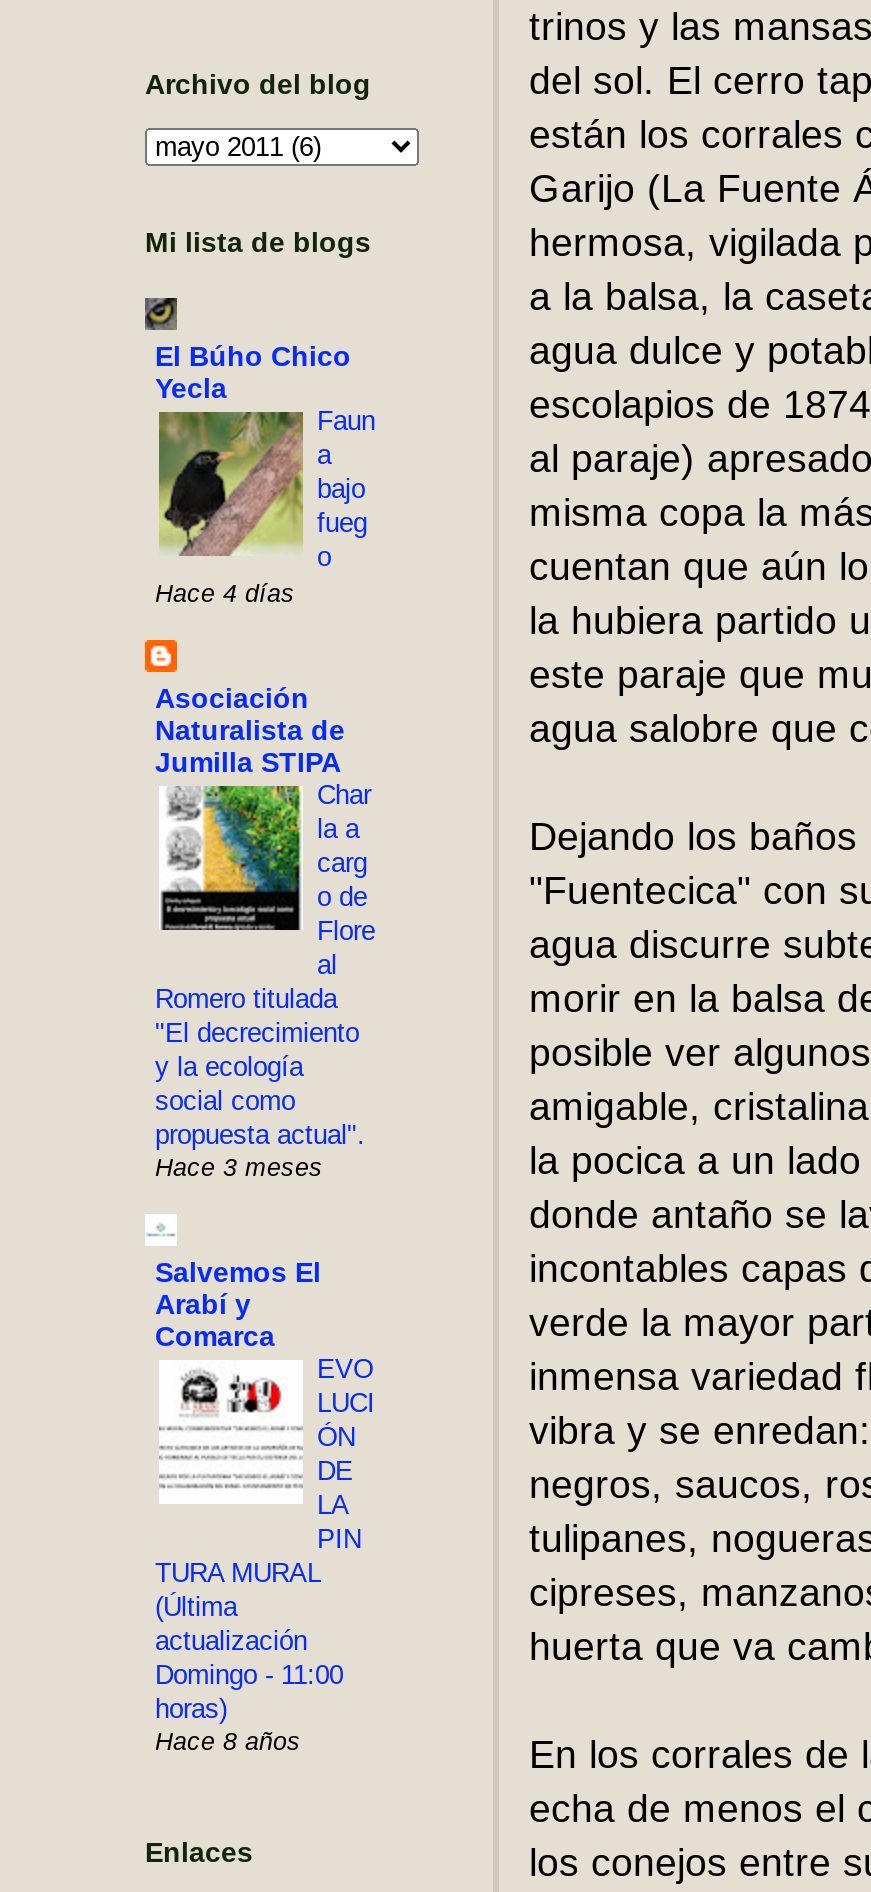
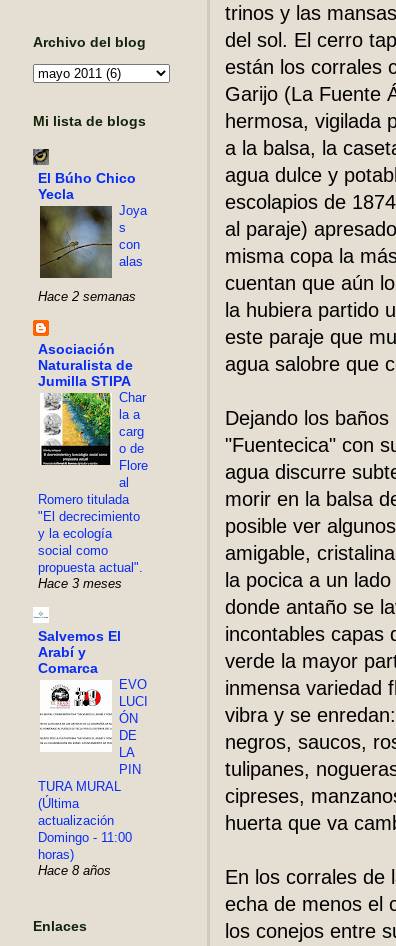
[155,406,375,608] [image] | Faun | a | bajo | fueg | o | Hace 4 días -> [38,203,147,304] [image] | Joya | s | con | alas | Hace 2 semanas

